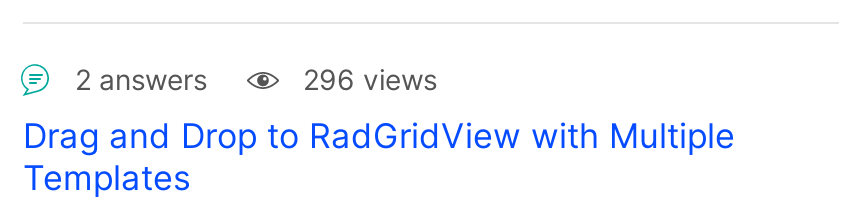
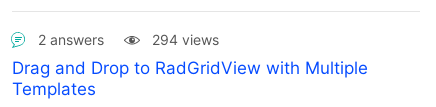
[303,63,437,97] 296 views -> [152,31,219,48] 294 views

